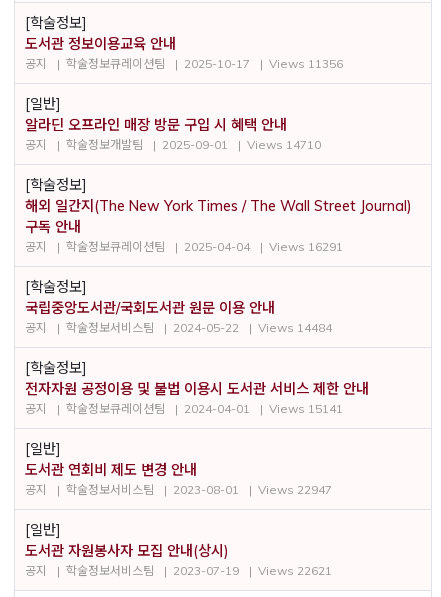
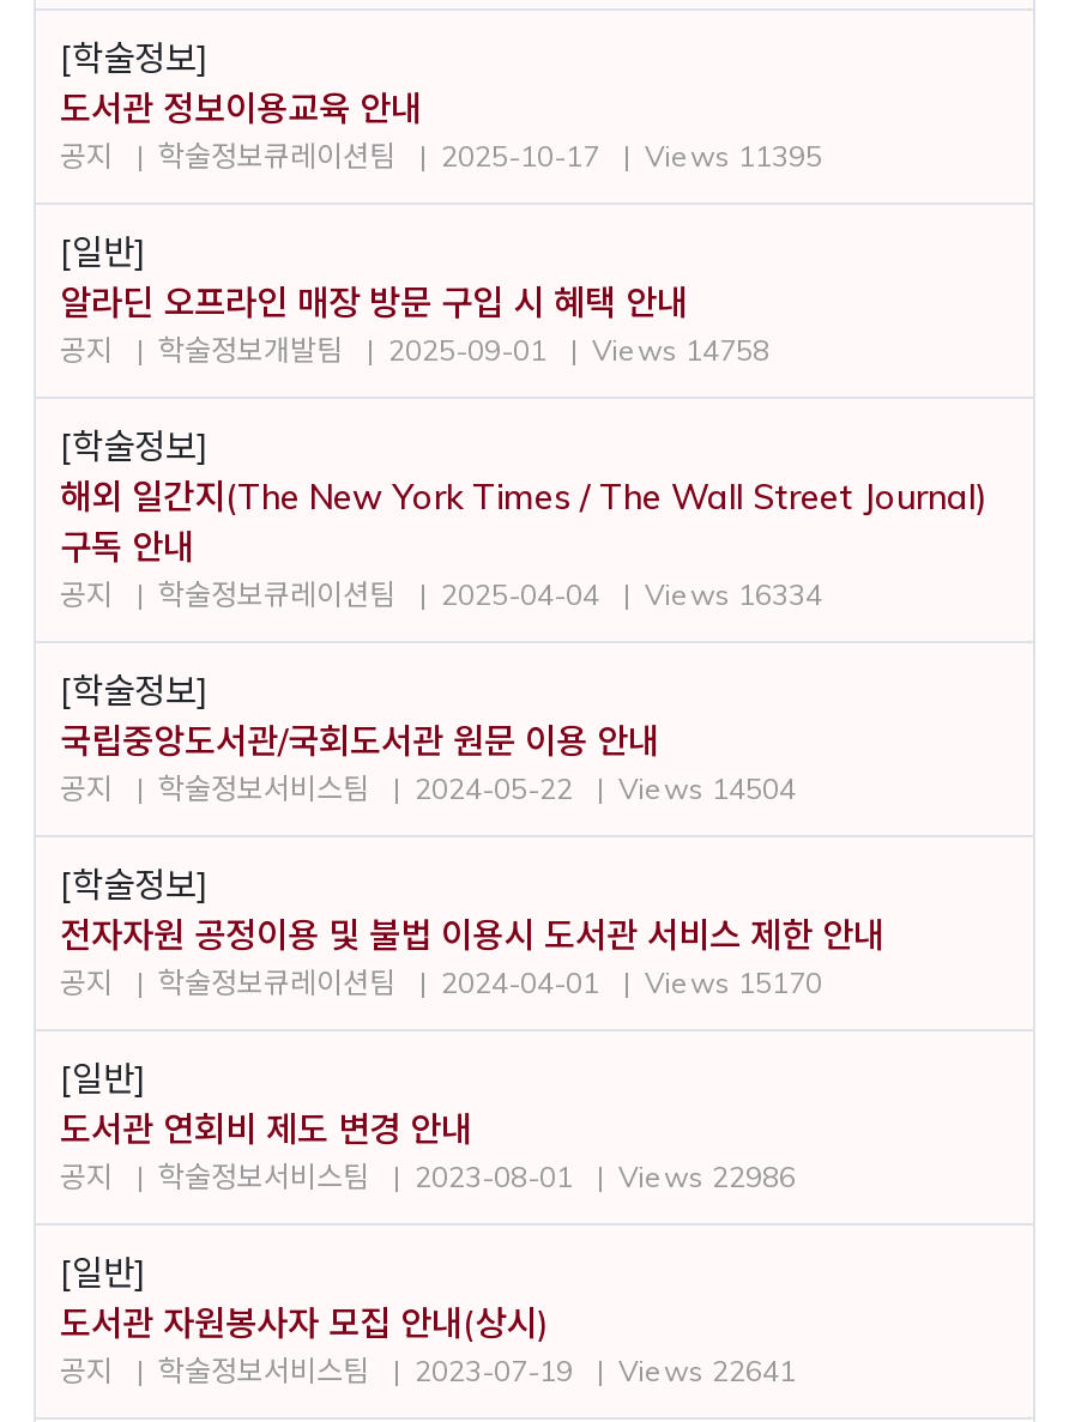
[25,56,343,71] 공지 학술정보큐레이션팀 2025-10-17 Views 11356 -> [60,138,822,174] 공지 학술정보큐레이션팀 2025-10-17 Views 11395
[25,137,321,152] 공지 학술정보개발팀 2025-09-01 Views 14710 -> [60,332,769,368] 공지 학술정보개발팀 2025-09-01 Views 14758
[25,239,343,254] 공지 학술정보큐레이션팀 2025-04-04 Views 16291 -> [60,576,822,612] 공지 학술정보큐레이션팀 2025-04-04 Views 16334
[25,320,332,335] 공지 학술정보서비스팀 2024-05-22 Views 14484 -> [60,770,796,806] 공지 학술정보서비스팀 2024-05-22 Views 14504
[25,401,343,416] 공지 학술정보큐레이션팀 2024-04-01 Views 15141 -> [60,964,822,1000] 공지 학술정보큐레이션팀 2024-04-01 Views 15170
[25,482,332,497] 공지 학술정보서비스팀 2023-08-01 Views 22947 -> [60,1158,796,1194] 공지 학술정보서비스팀 2023-08-01 Views 22986
[25,563,332,578] 공지 학술정보서비스팀 2023-07-19 Views 22621 -> [60,1353,796,1388] 공지 학술정보서비스팀 2023-07-19 Views 22641

